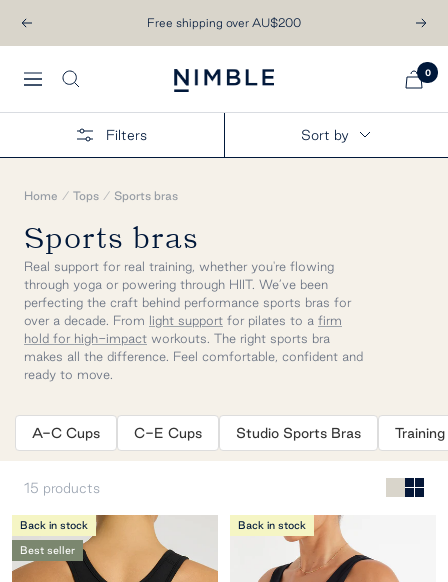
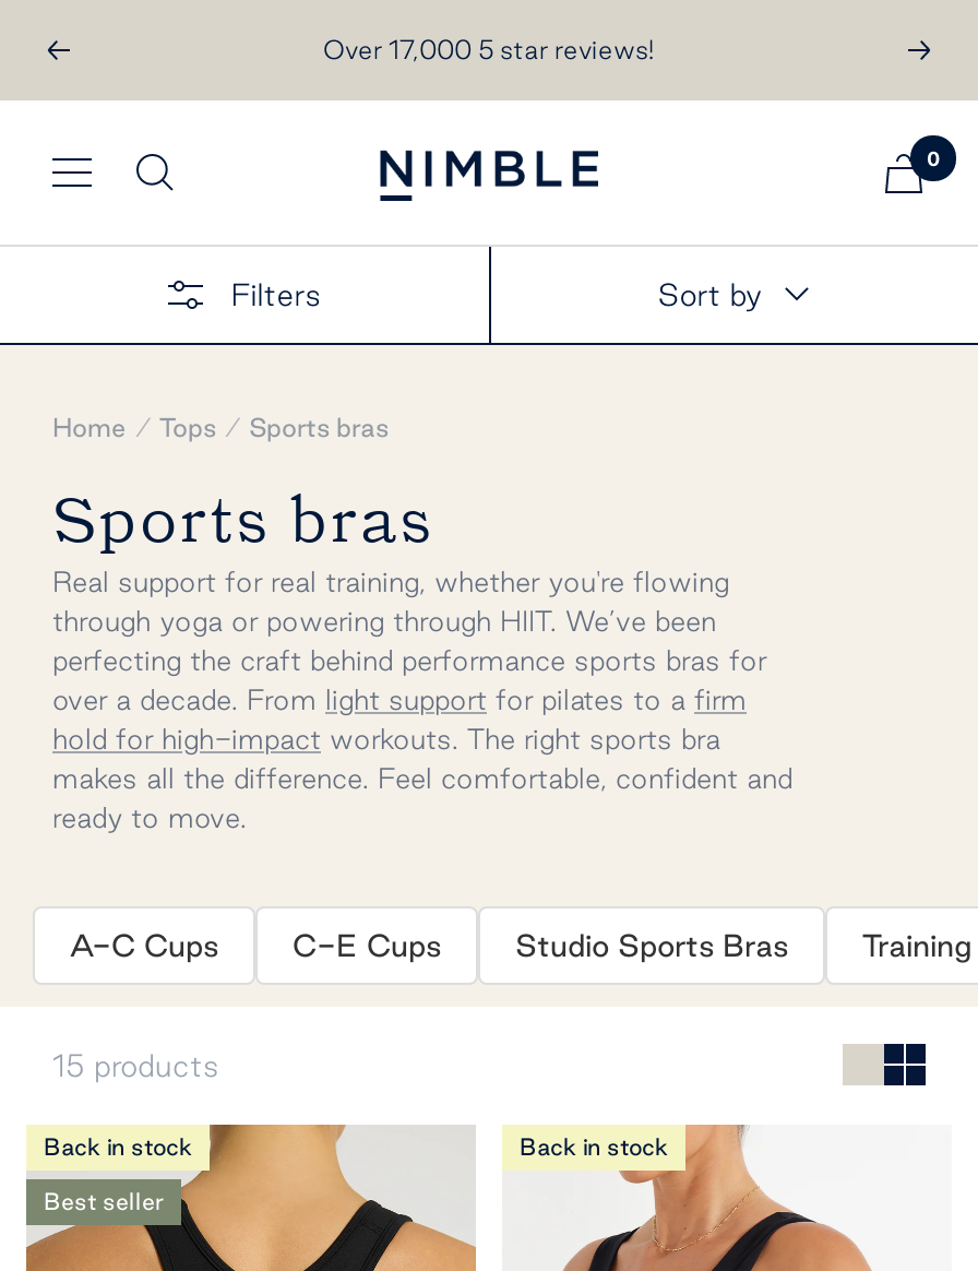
[147,16,301,29] Free shipping over AU$200 -> [323,35,655,63] Over 17,000 5 star reviews!

